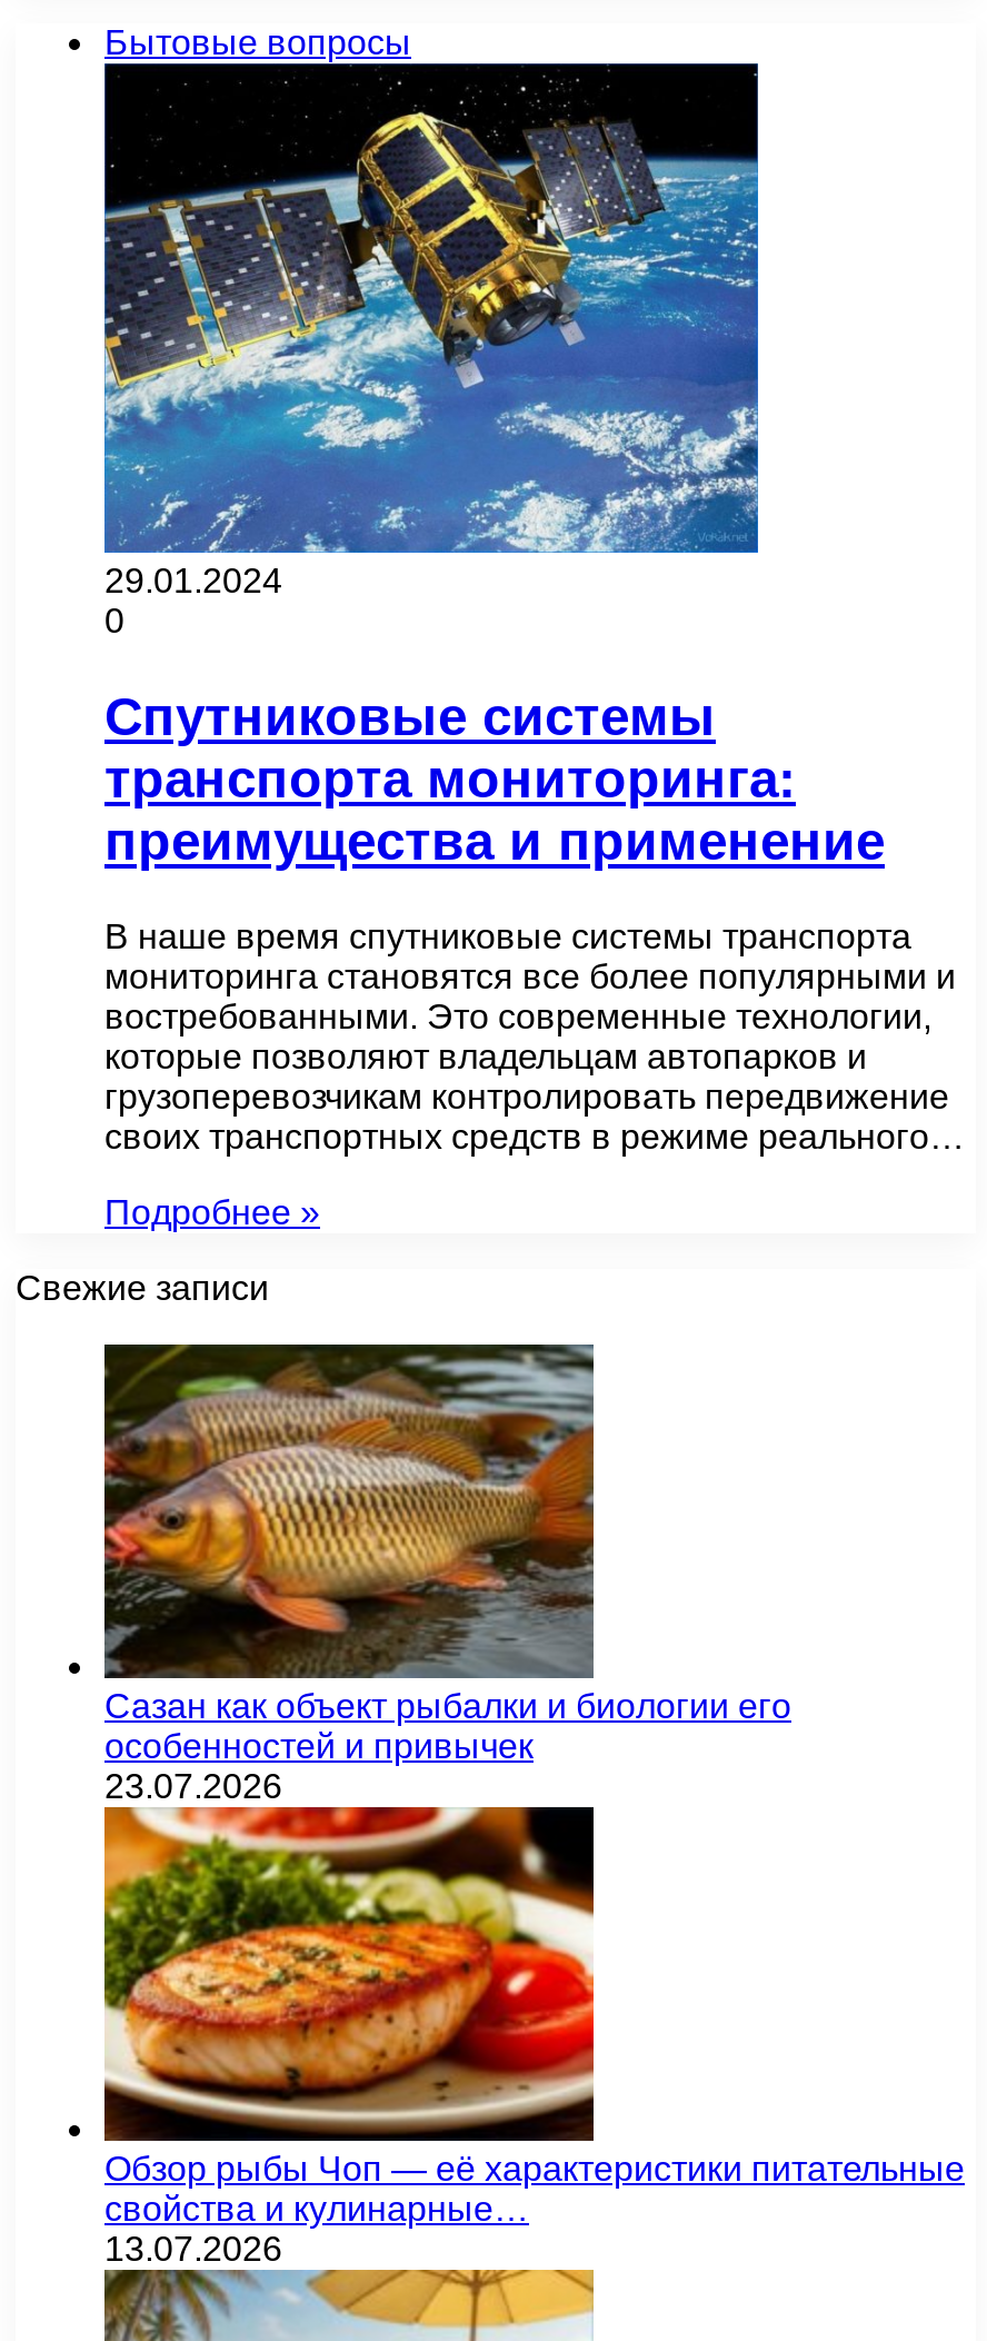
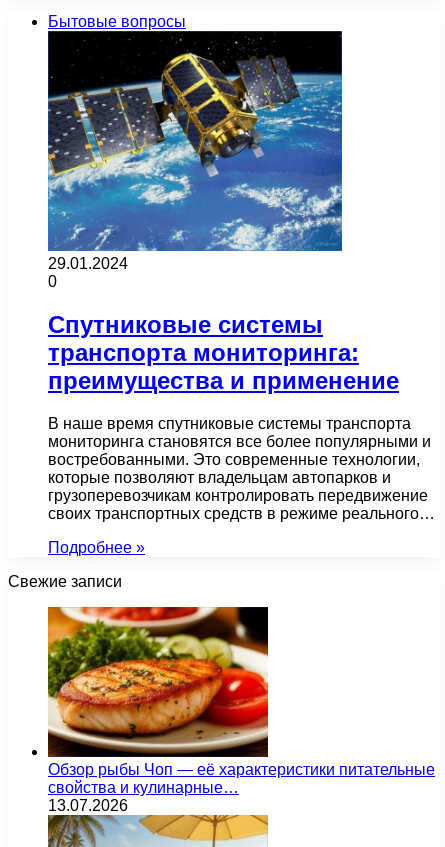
[102,1342,791,1804] [image] | Сазан как объект рыбалки и биологии его | особенностей и привычек | 23.07.2026 -> none

